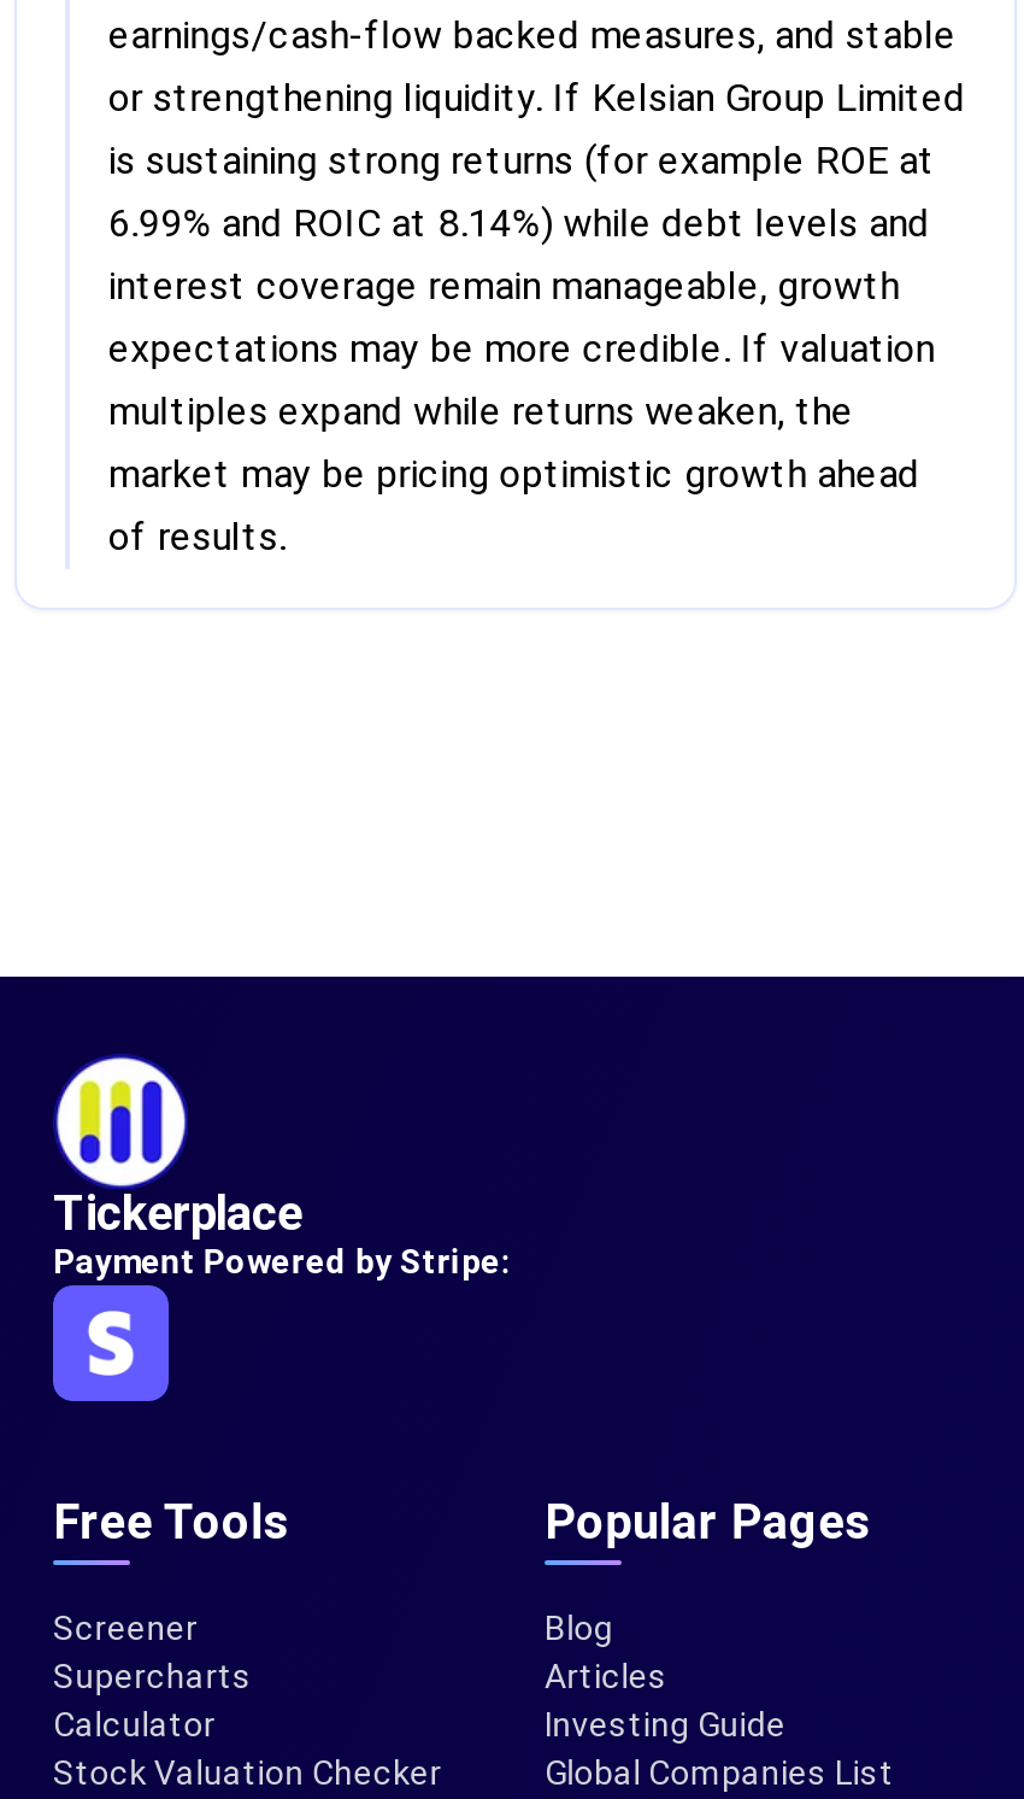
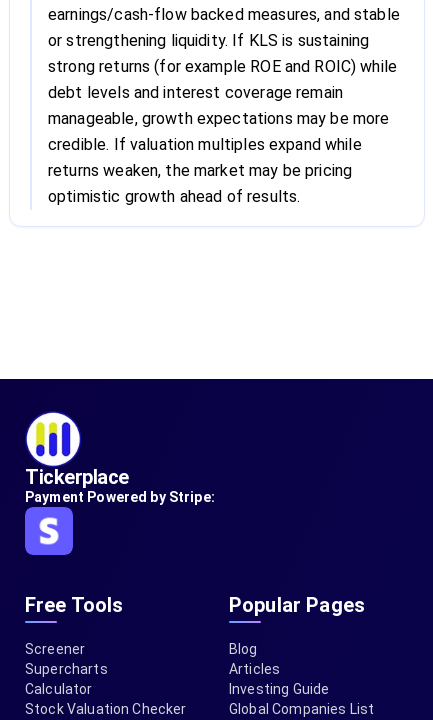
[108,75,966,559] or strengthening liquidity. If Kelsian Group Limited | is sustaining strong returns (for example ROE at | 6.99% and ROIC at 8.14%) while debt levels and | interest coverage remain manageable, growth | expectations may be more credible. If valuation | multiples expand while returns weaken, the | market may be pricing optimistic growth ahead | of results. -> [48,31,397,206] or strengthening liquidity. If KLS is sustaining | strong returns (for example ROE and ROIC) while | debt levels and interest coverage remain | manageable, growth expectations may be more | credible. If valuation multiples expand while | returns weaken, the market may be pricing | optimistic growth ahead of results.

